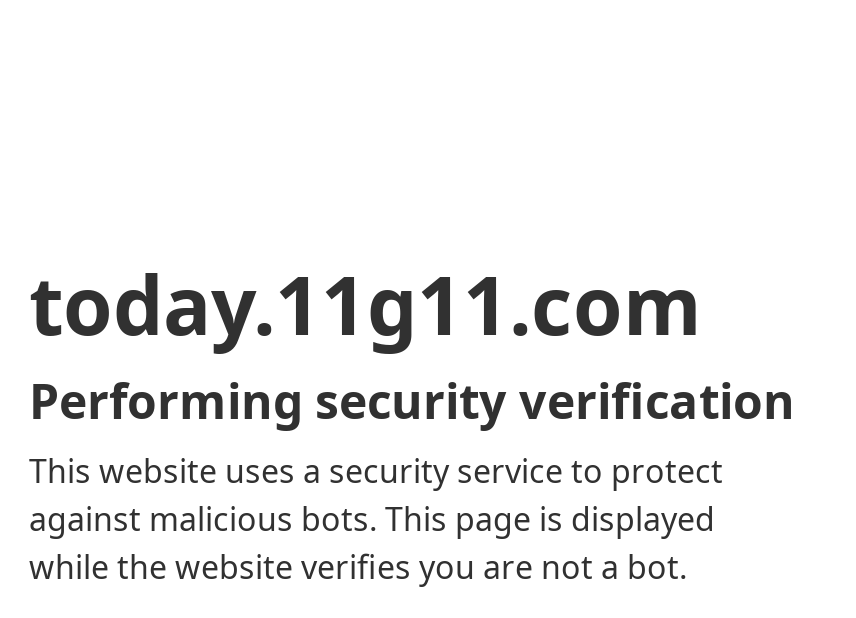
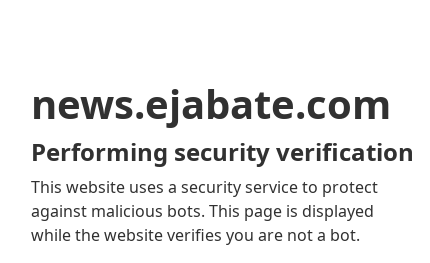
[29,249,701,359] today.11g11.com -> [31,76,391,131] news.ejabate.com

